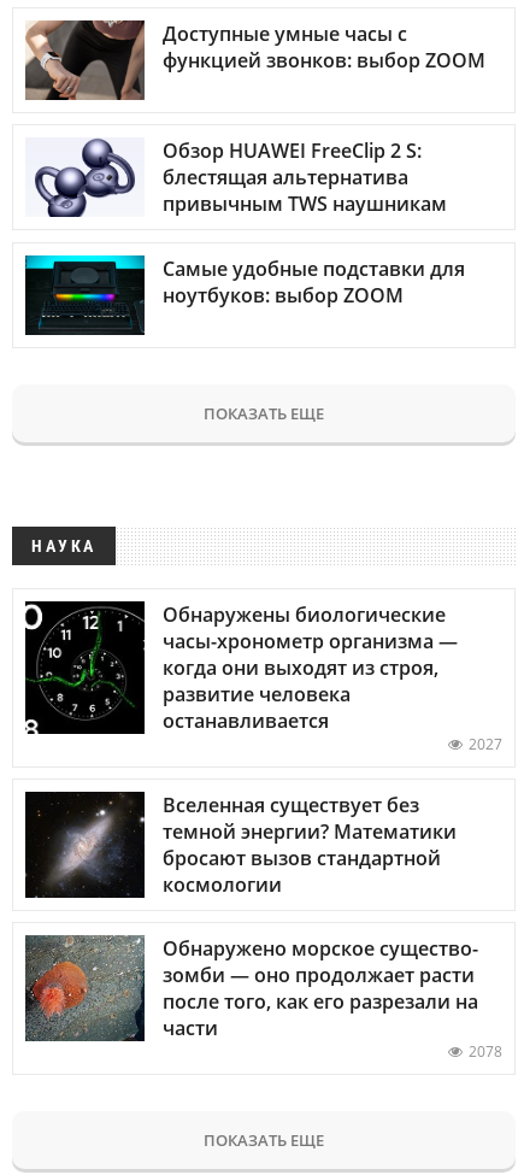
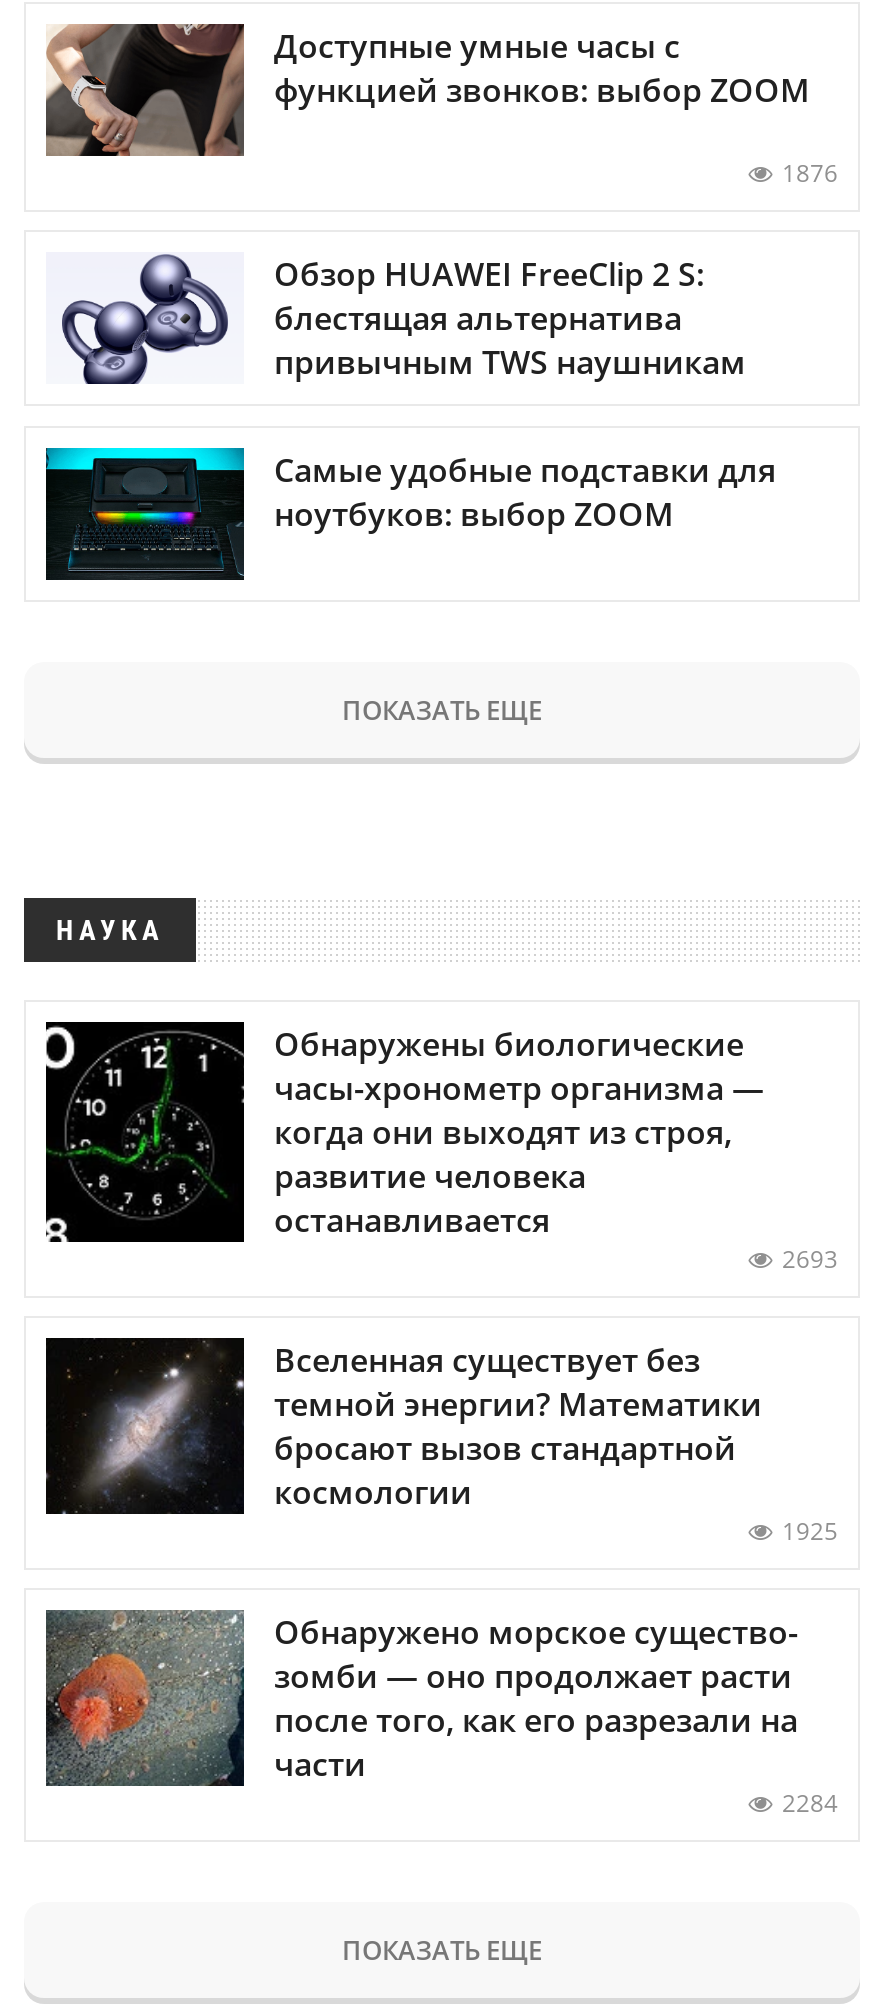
none -> [782,156,838,190] 1876
[469,734,502,754] 2027 -> [782,1241,838,1275] 2693
none -> [782,1514,838,1548] 1925
[469,1041,502,1062] 2078 -> [782,1786,838,1820] 2284

